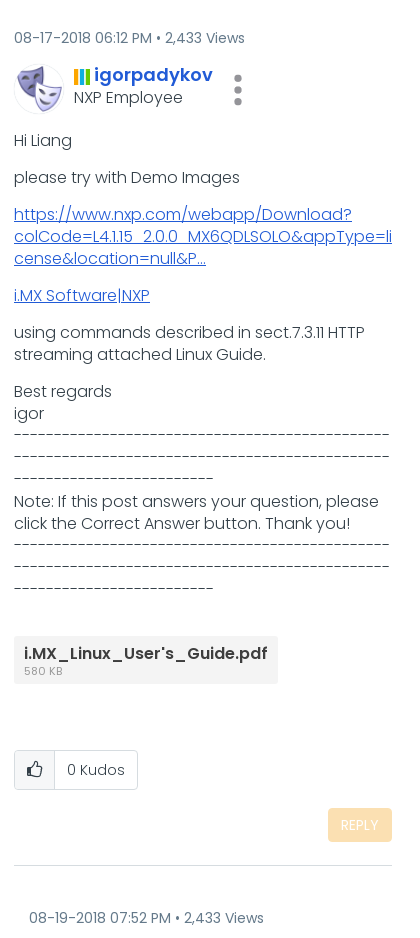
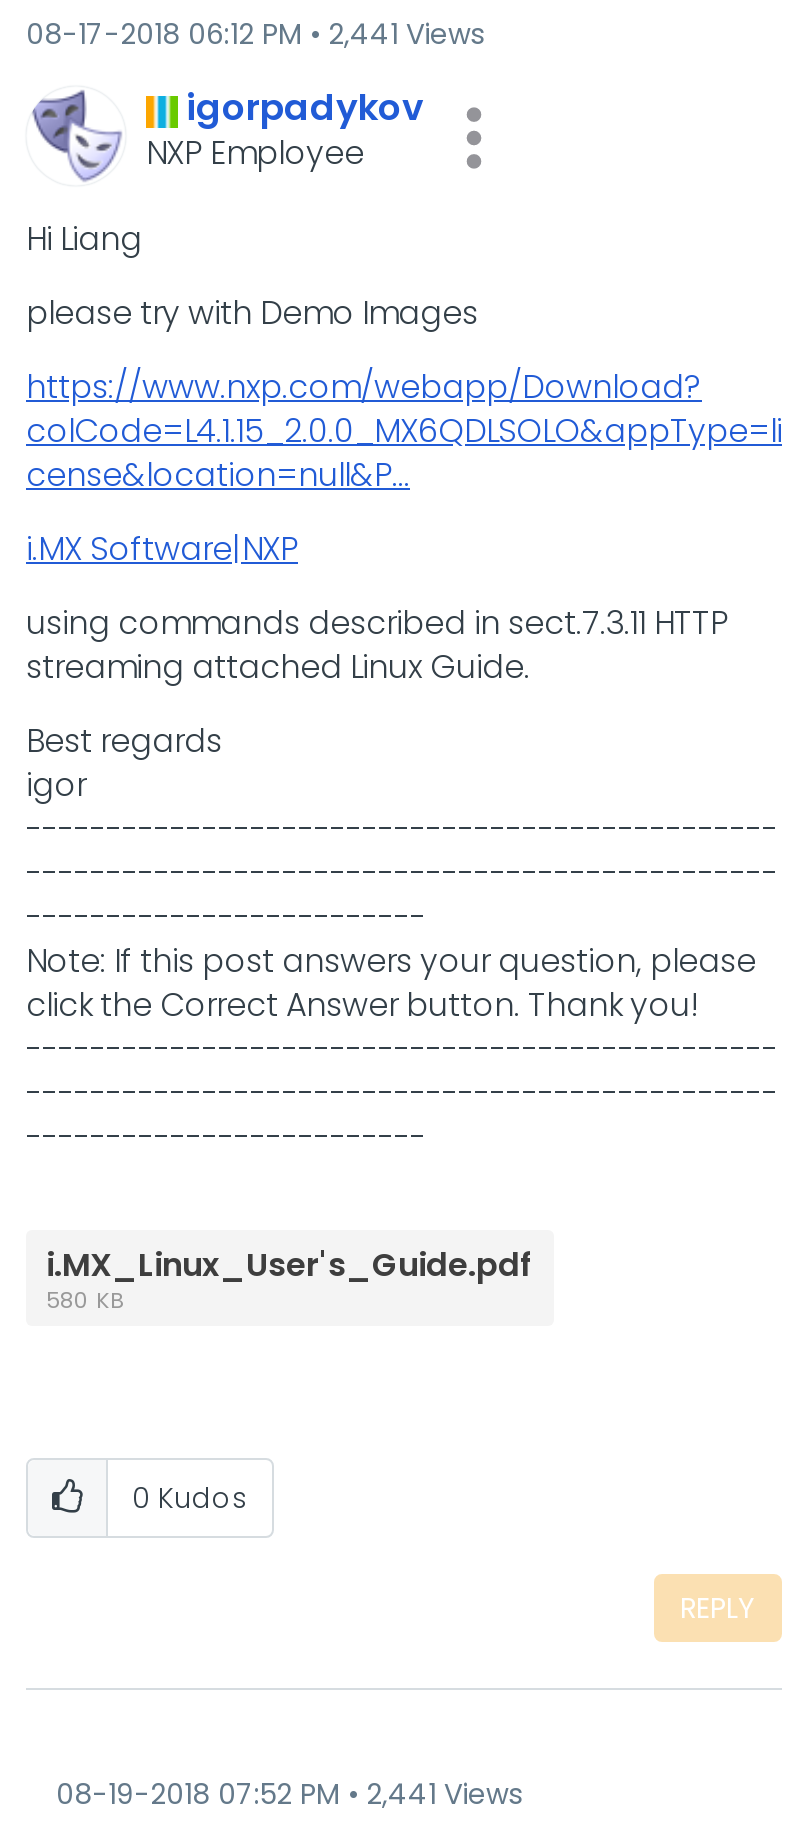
[14,28,245,48] 08-17-2018 06:12 PM 2,433 Views -> [26,14,484,54] 08-17-2018 06:12 PM 2,441 Views
[29,908,264,928] 08-19-2018 07:52 PM 2,433 Views -> [56,1774,522,1814] 08-19-2018 07:52 PM 2,441 Views

